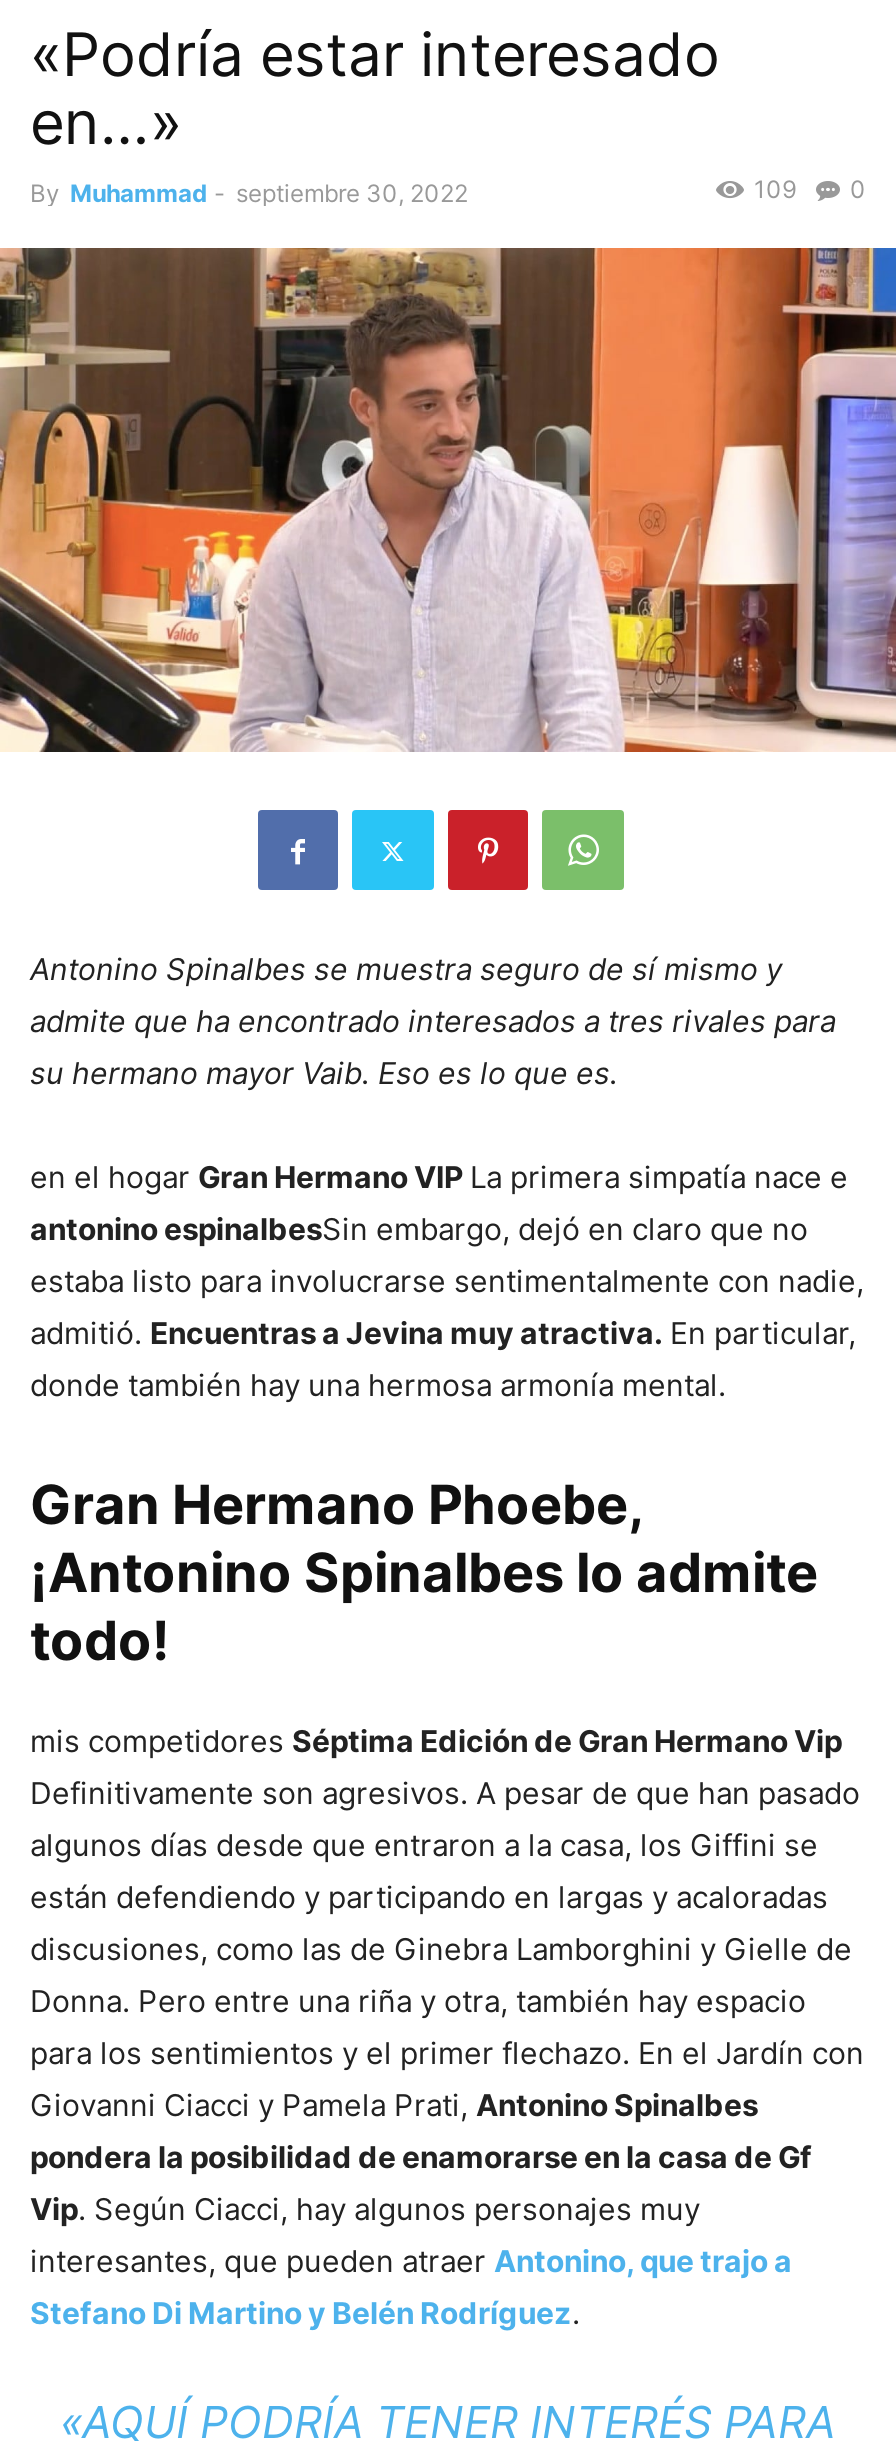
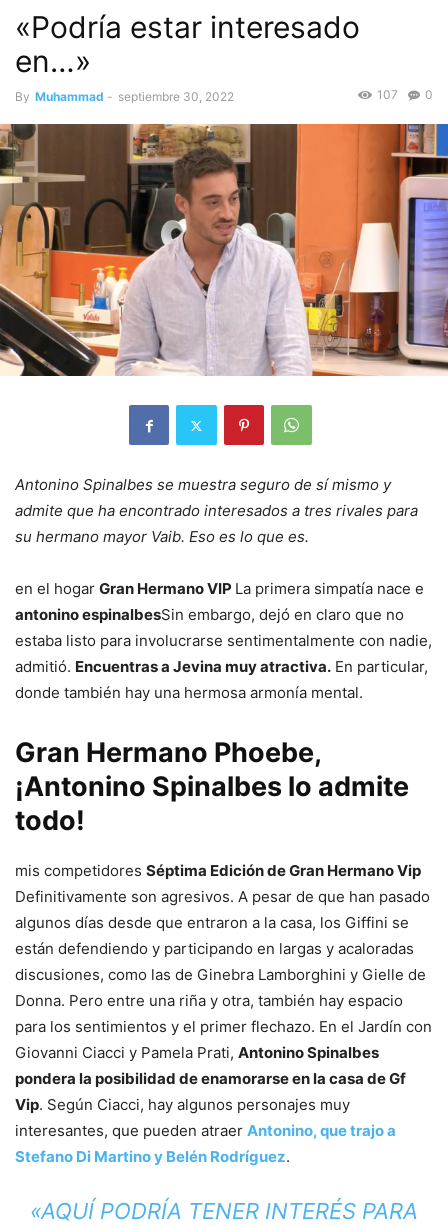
[754,174,866,204] 109 0 -> [377,87,433,102] 107 0

